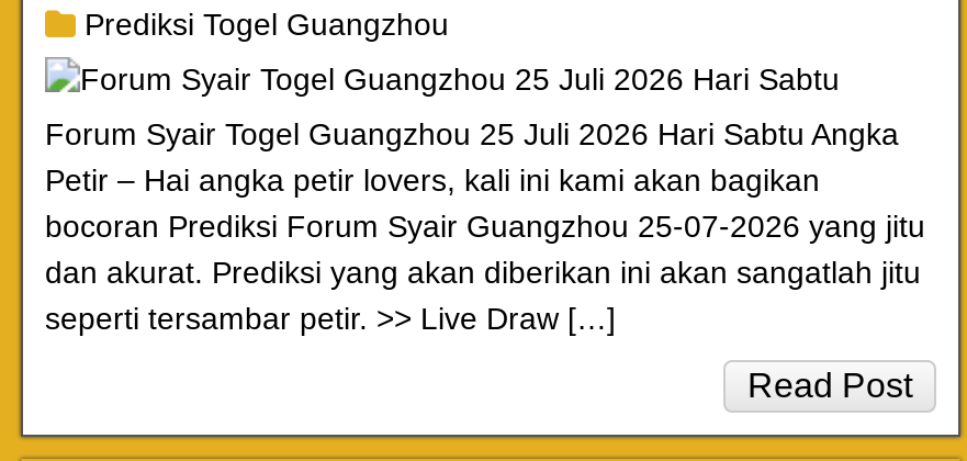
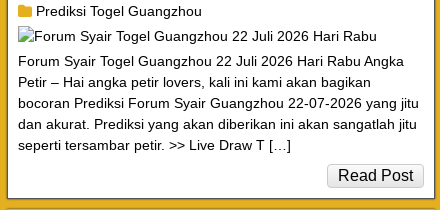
[45,117,899,152] Forum Syair Togel Guangzhou 25 Juli 2026 Hari Sabtu Angka -> [18,53,404,69] Forum Syair Togel Guangzhou 22 Juli 2026 Hari Rabu Angka
[45,209,925,244] bocoran Prediksi Forum Syair Guangzhou 25-07-2026 yang jitu -> [18,95,419,111] bocoran Prediksi Forum Syair Guangzhou 22-07-2026 yang jitu
[45,301,616,337] seperti tersambar petir. >> Live Draw […] -> [18,137,291,153] seperti tersambar petir. >> Live Draw T […]

